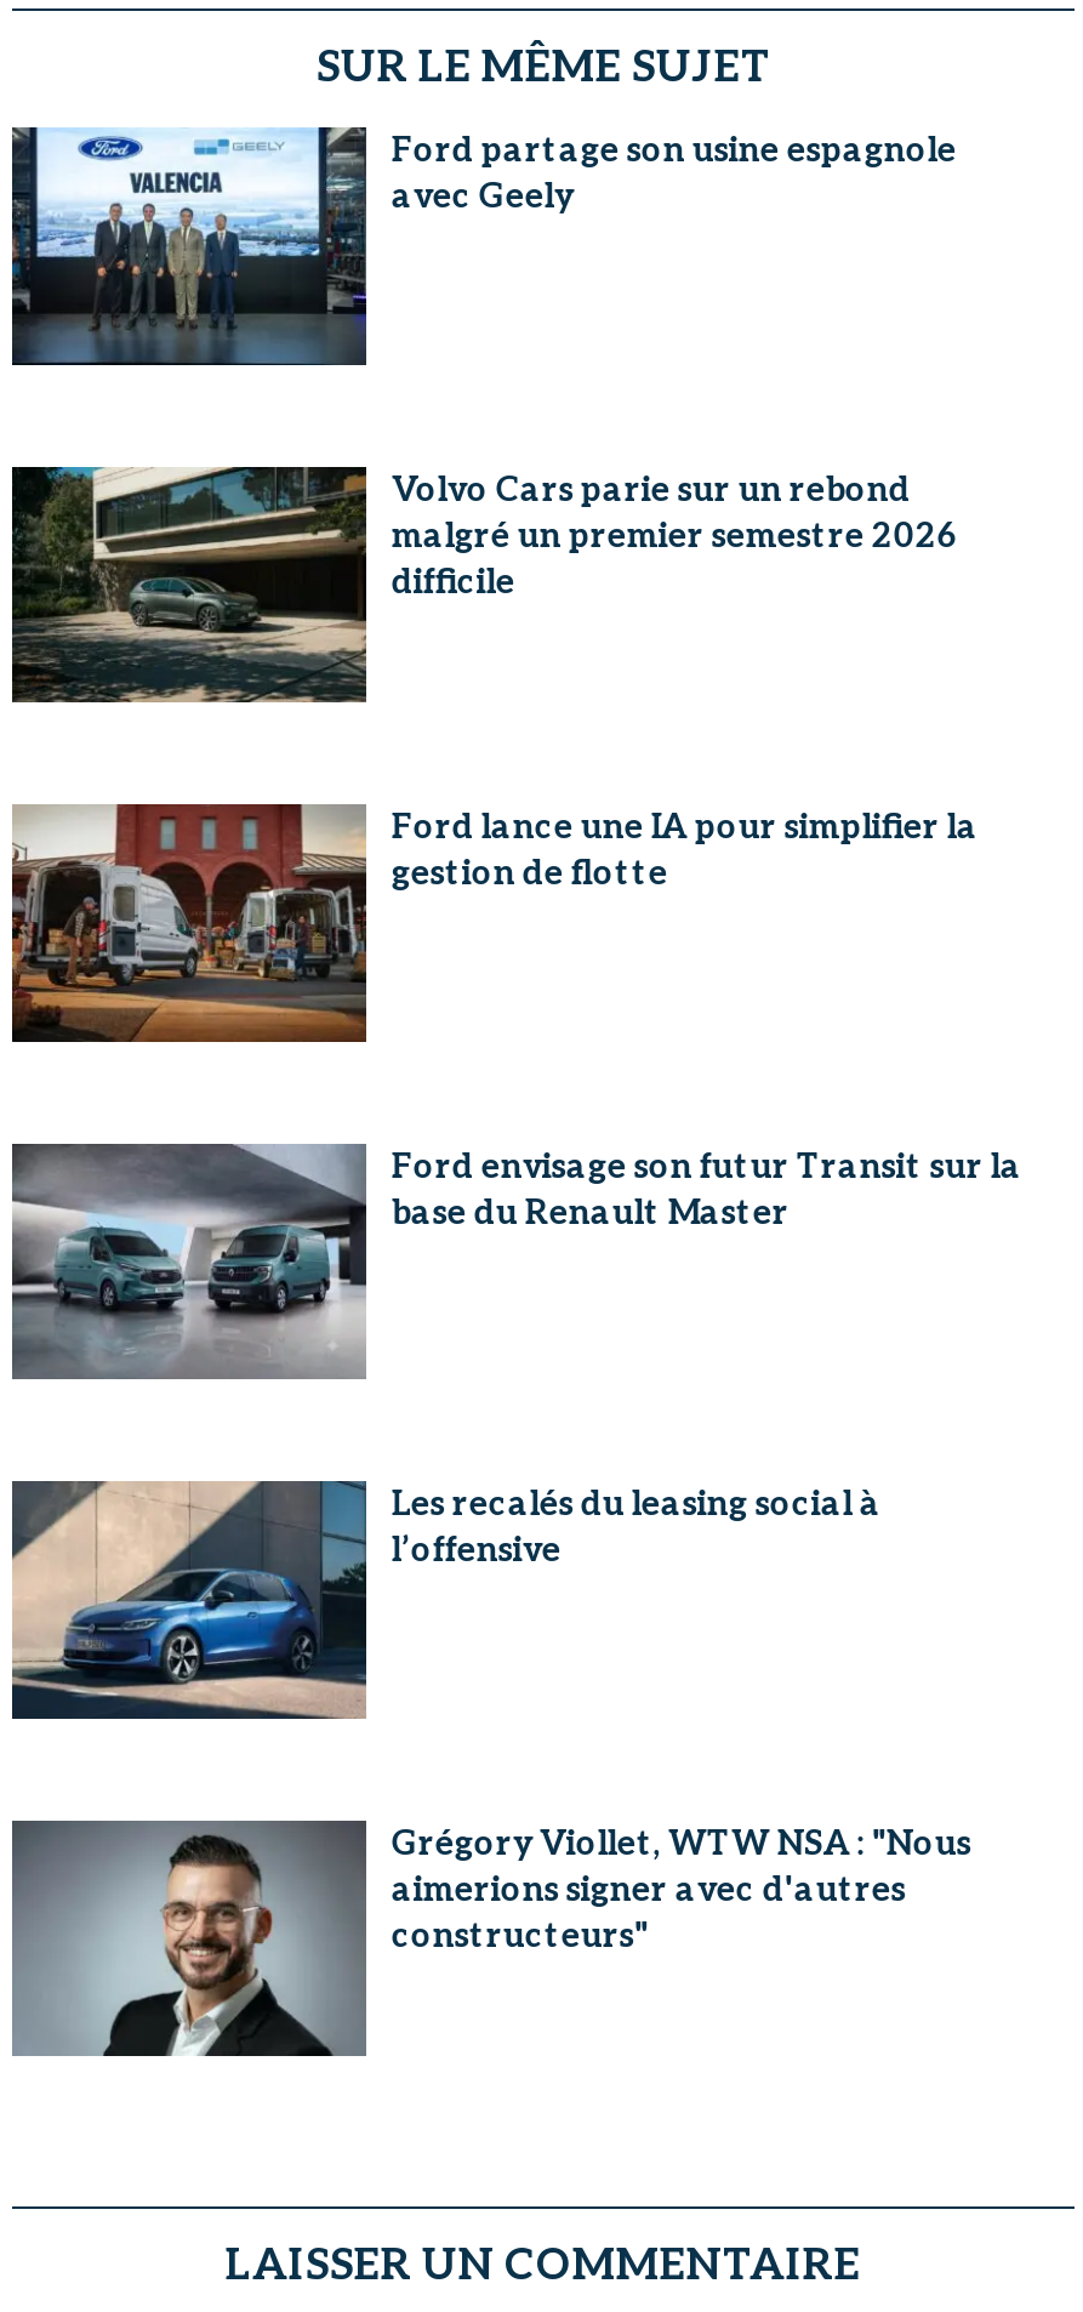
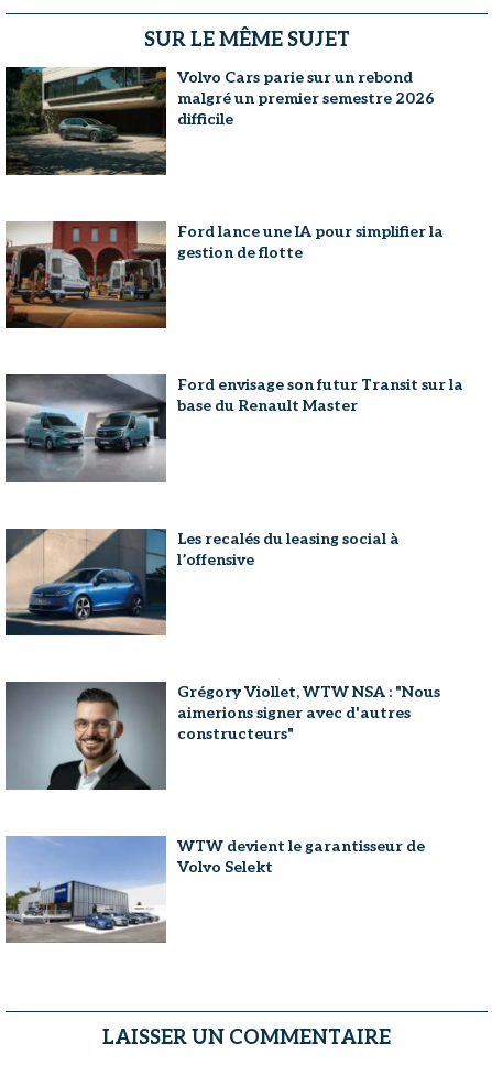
[10,125,956,368] [image] | Ford partage son usine espagnole | avec Geely -> none
moved [0,462,1022,1956] -> [0,65,464,744]: [image] | Volvo Cars parie sur un rebond | malgré un premier semestre 2026 | ... | aimerions signer avec d'autres | constructeurs"
none -> [4,835,425,944] [image] | WTW devient le garantisseur de | Volvo Selekt

